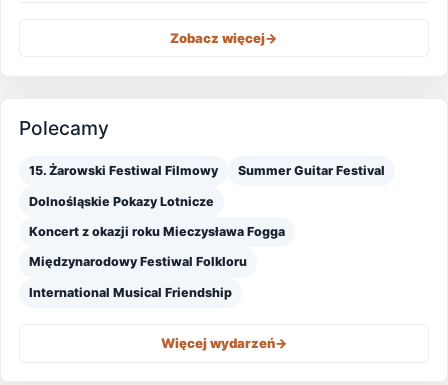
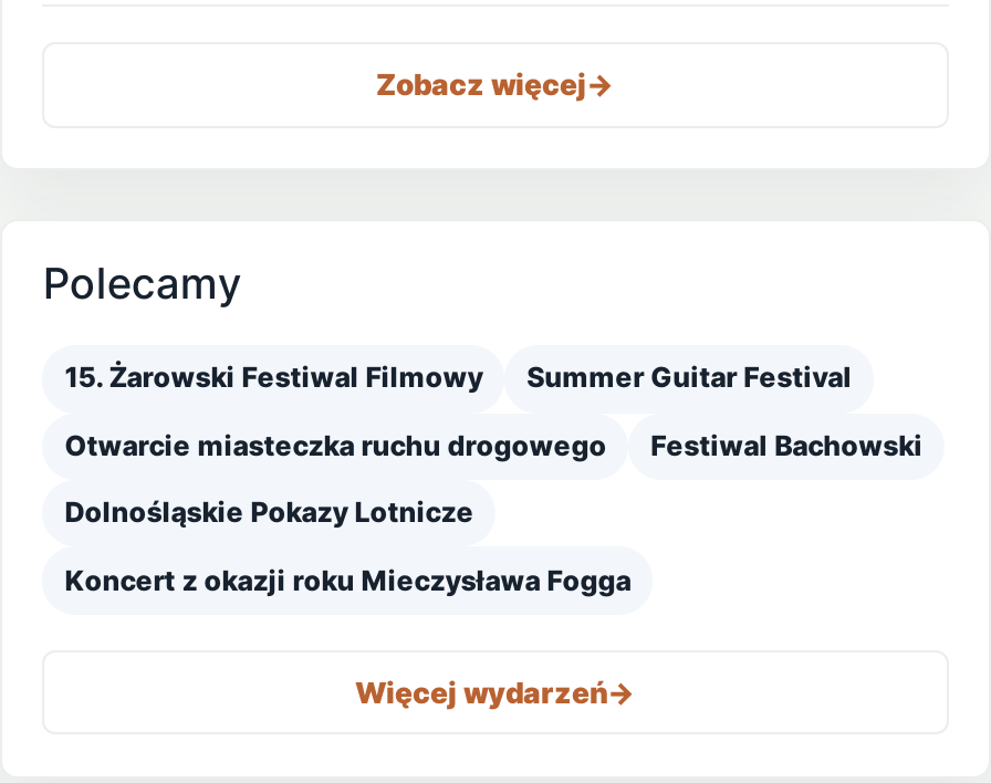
none -> [65,428,923,461] Otwarcie miasteczka ruchu drogowego | Festiwal Bachowski
moved [29,194,285,239] -> [65,495,631,596]: Dolnośląskie Pokazy Lotnicze | Koncert z okazji roku Mieczysława Fogga
[29,254,247,300] Międzynarodowy Festiwal Folkloru | International Musical Friendship -> none

